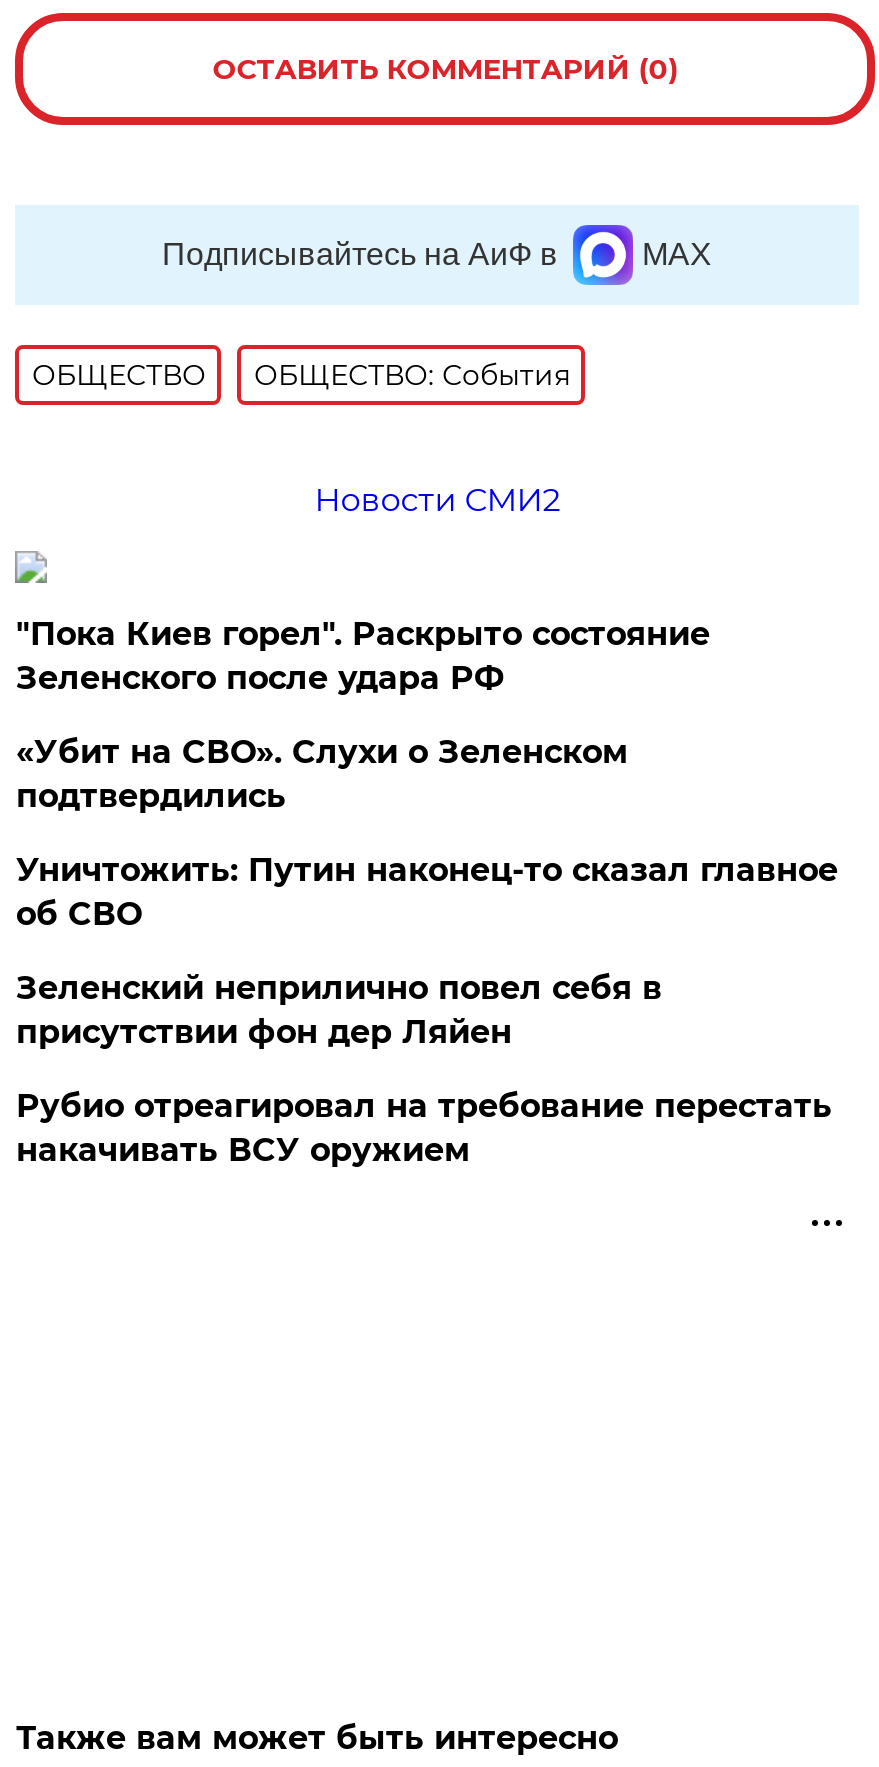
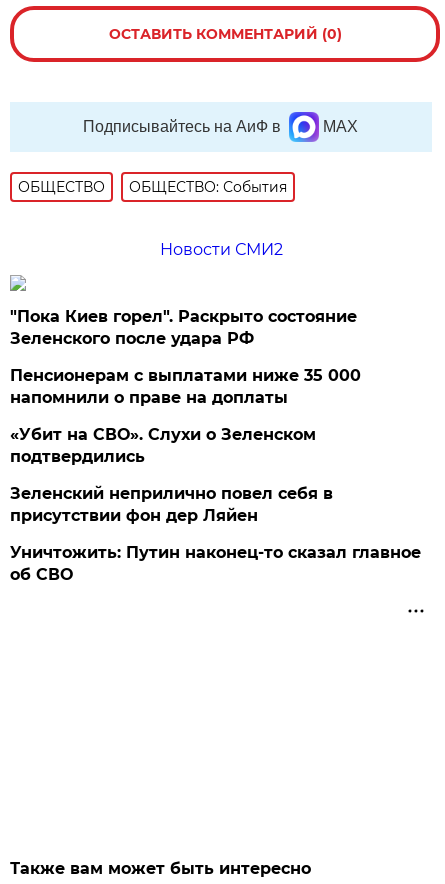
none -> [10,366,361,407] Пенсионерам с выплатами ниже 35 000 | напомнили о праве на доплаты
moved [16,733,628,815] -> [10,425,316,466]: «Убит на СВО». Слухи о Зеленском | подтвердились
moved [16,851,838,933] -> [10,543,421,584]: Уничтожить: Путин наконец-то сказал главное | об СВО
[16,1087,832,1169] Рубио отреагировал на требование перестать | накачивать ВСУ оружием -> none

